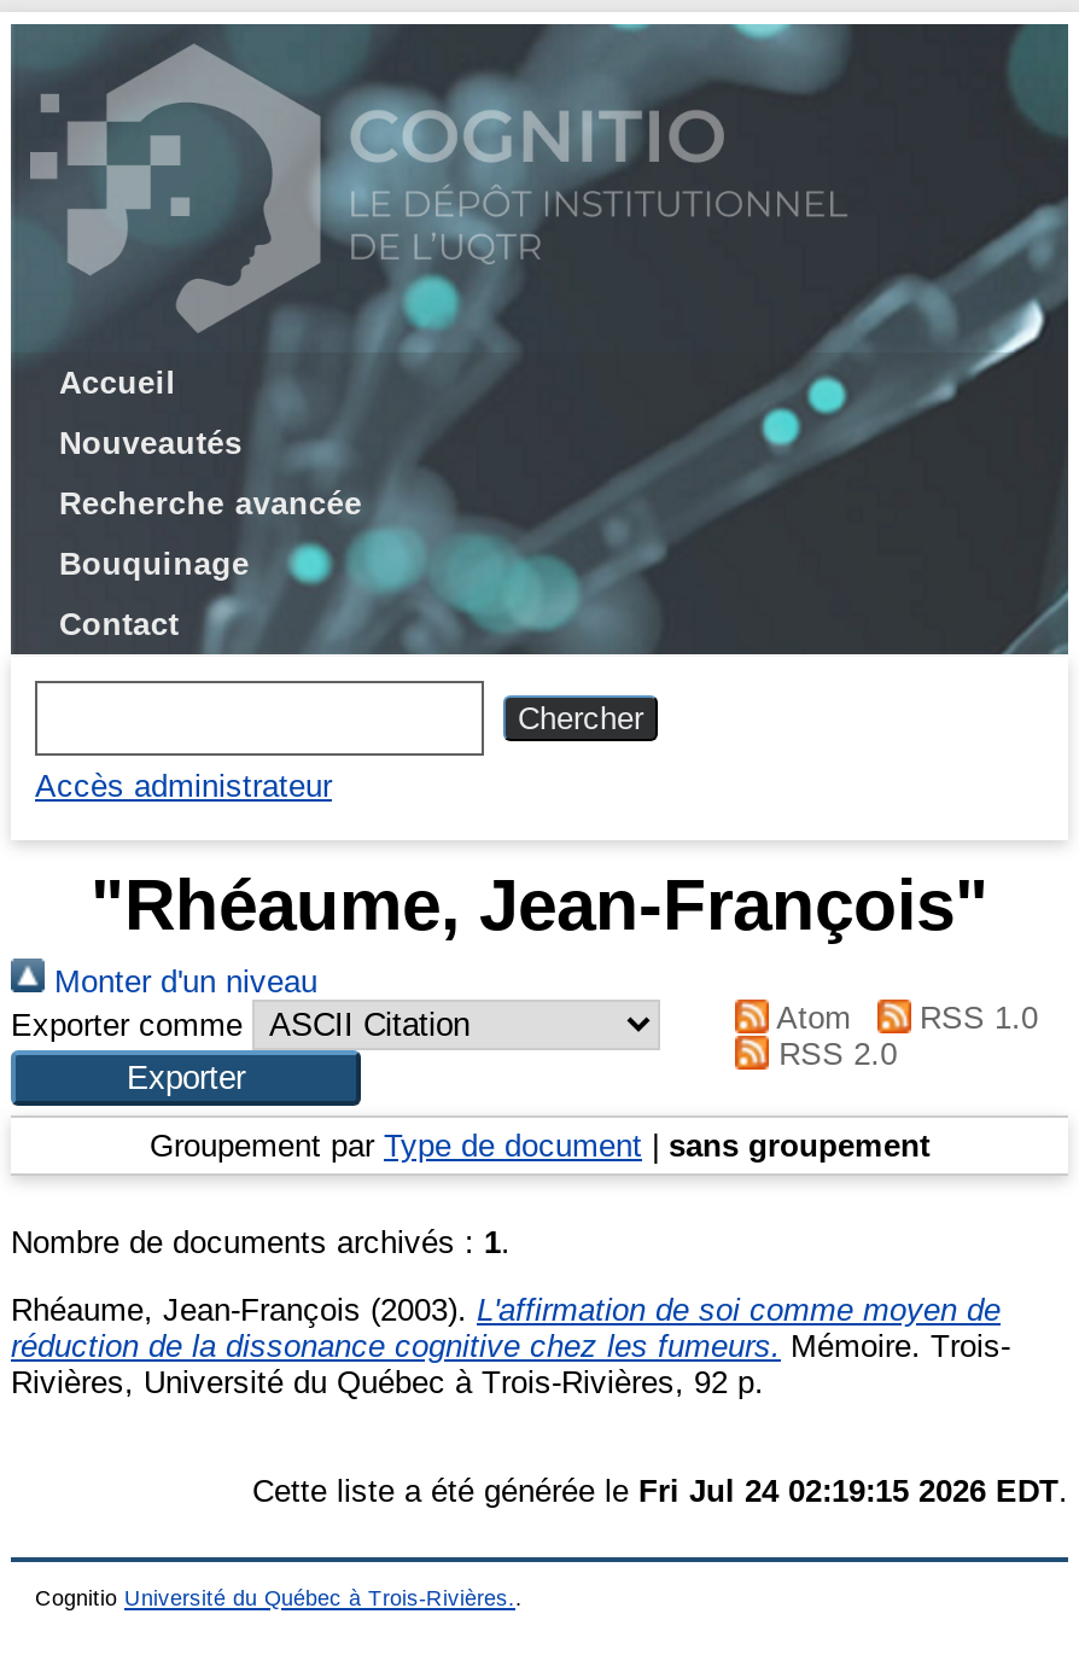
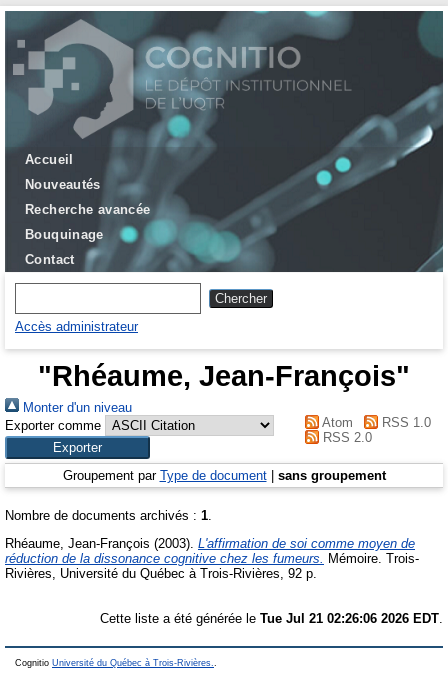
[252,1472,1068,1509] Cette liste a été générée le Fri Jul 24 02:19:15 2026 EDT. -> [100,611,443,626] Cette liste a été générée le Tue Jul 21 02:26:06 2026 EDT.

